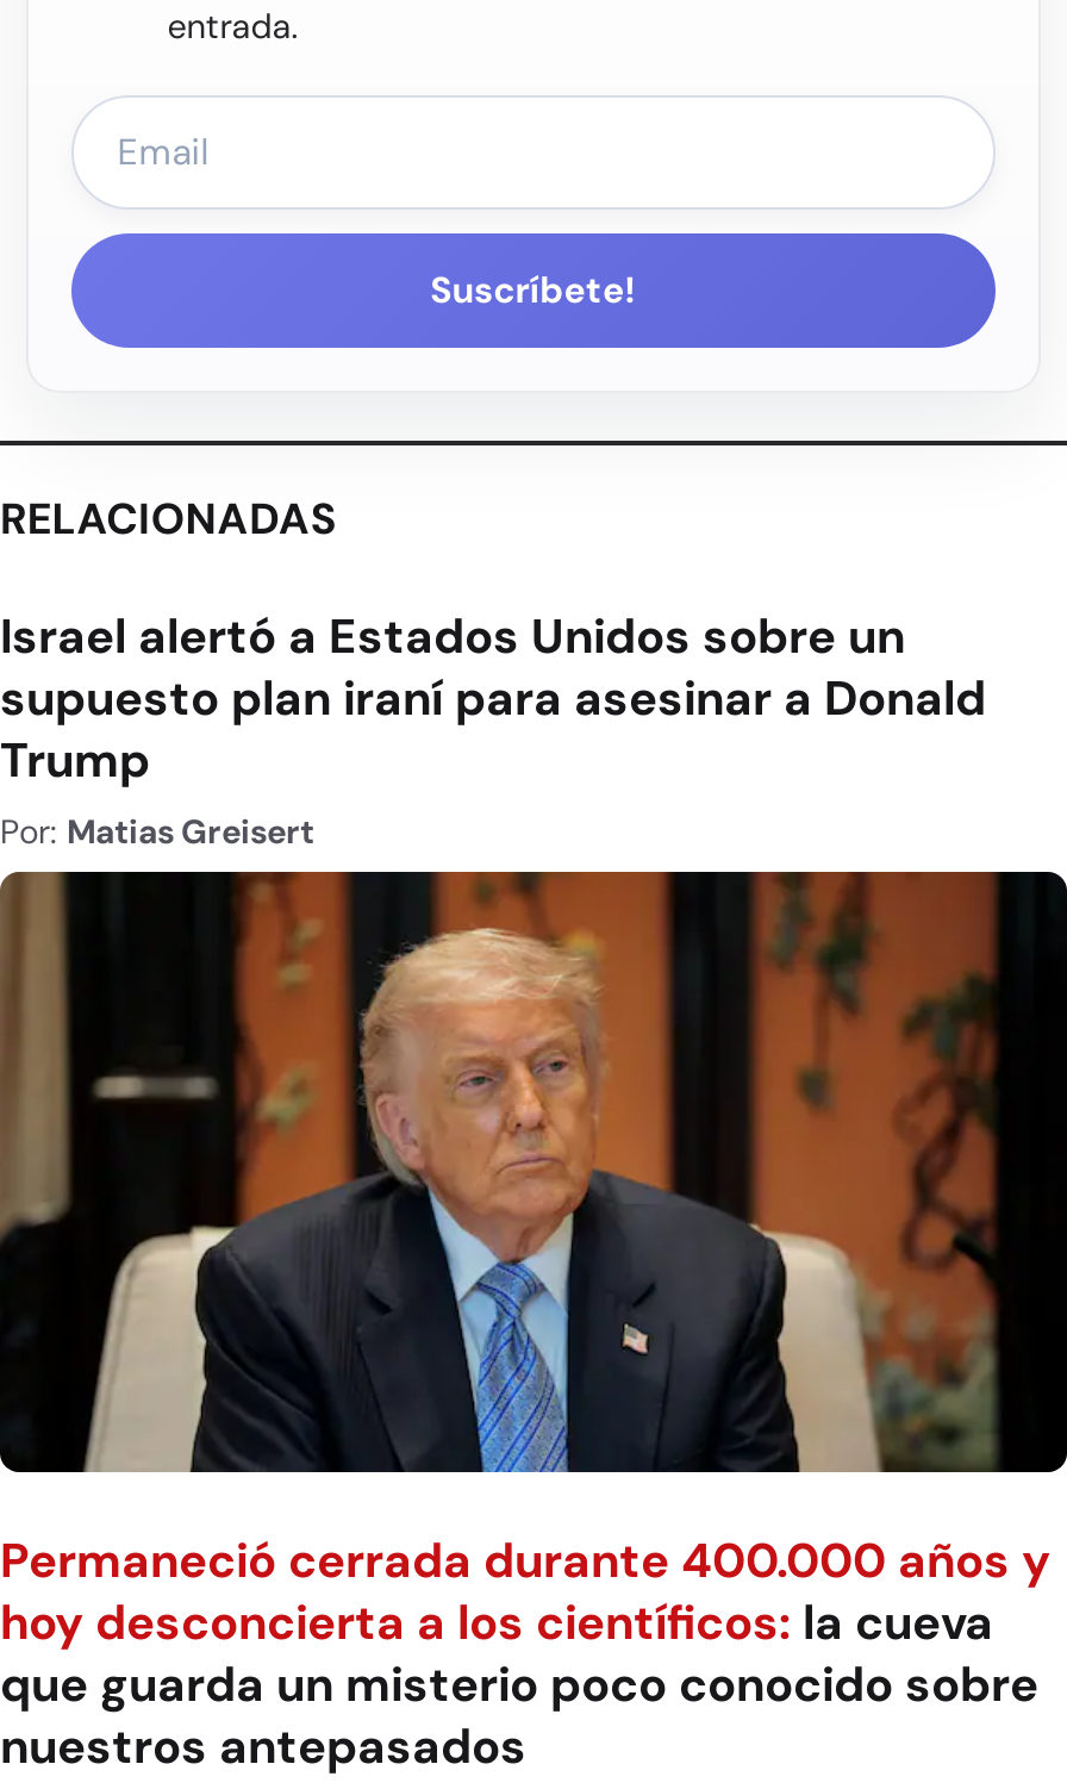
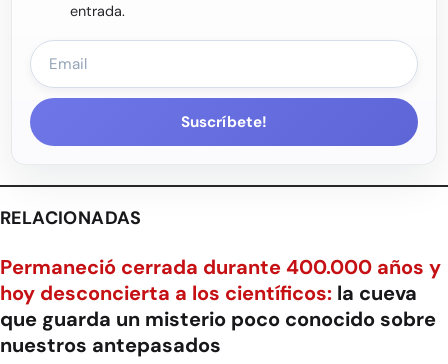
[0,604,986,852] Israel alertó a Estados Unidos sobre un | supuesto plan iraní para asesinar a Donald | Trump | Por: Matias Greisert -> none
[7,869,1060,1475] [image] -> none

